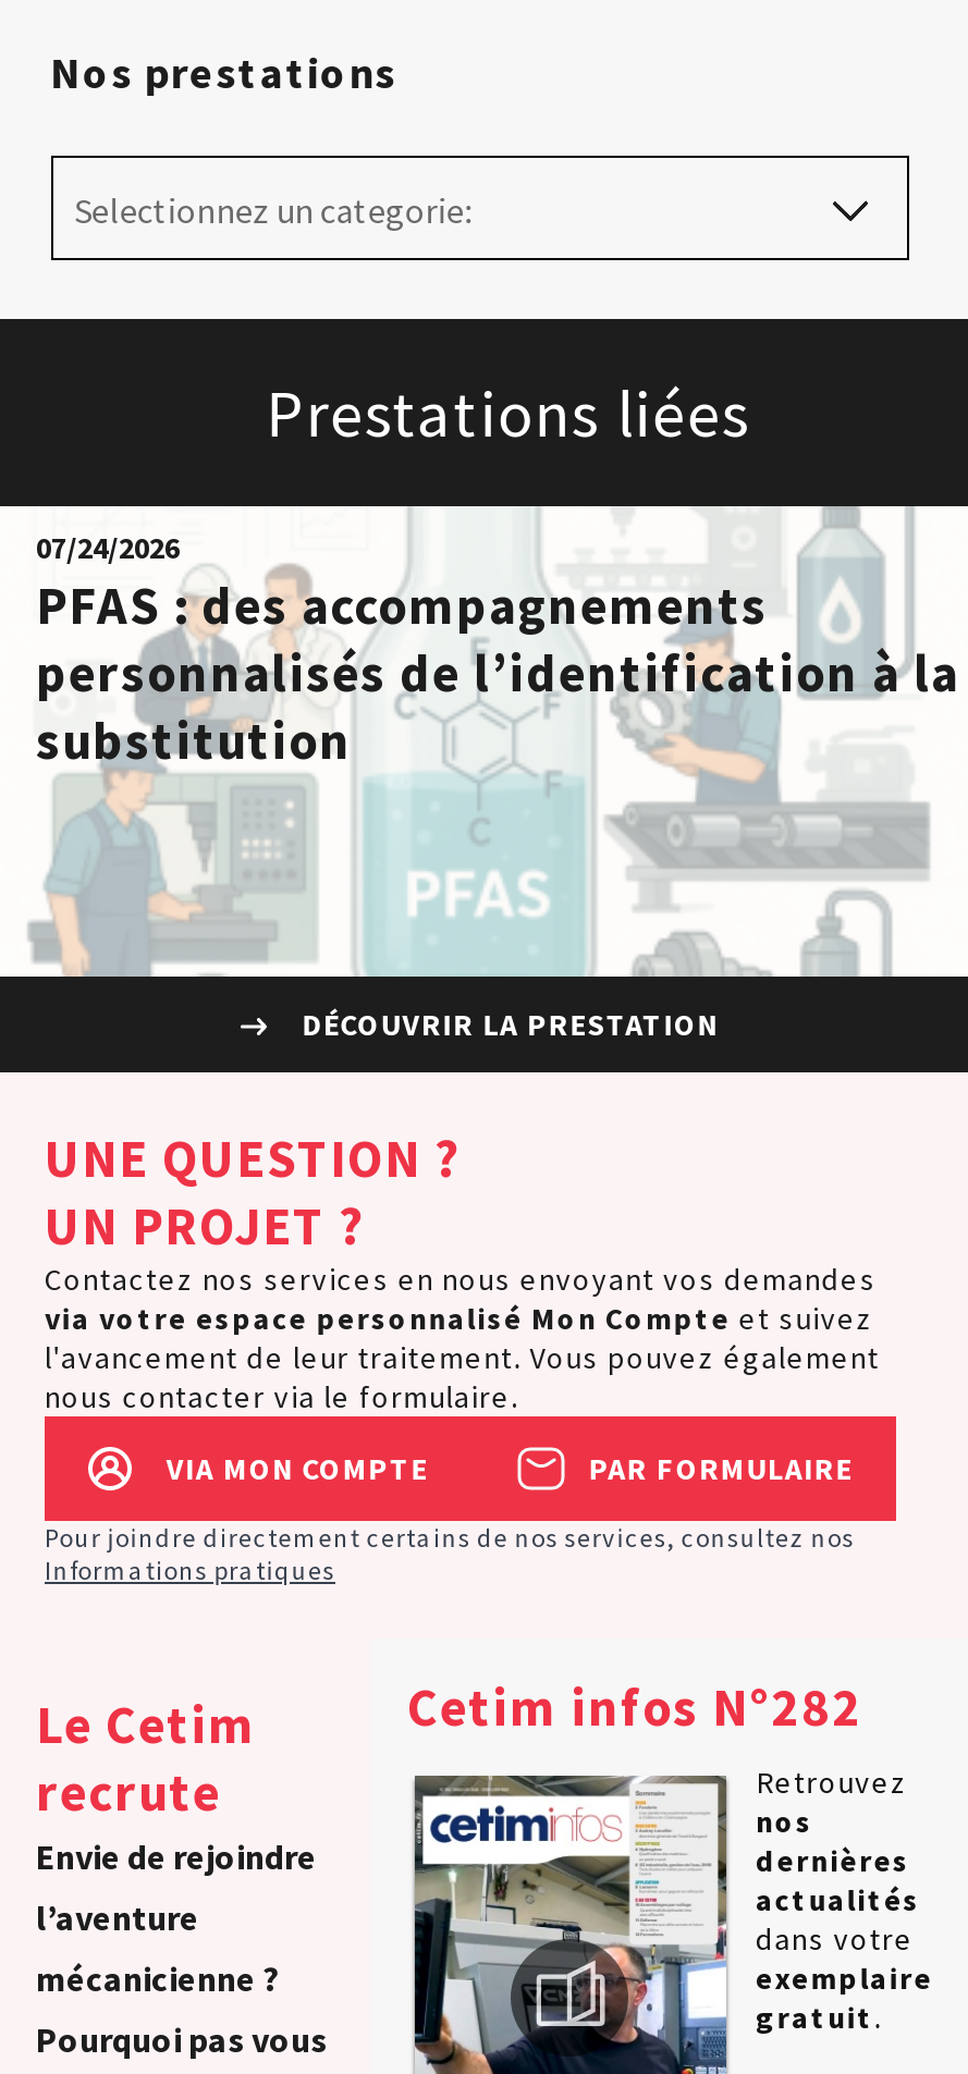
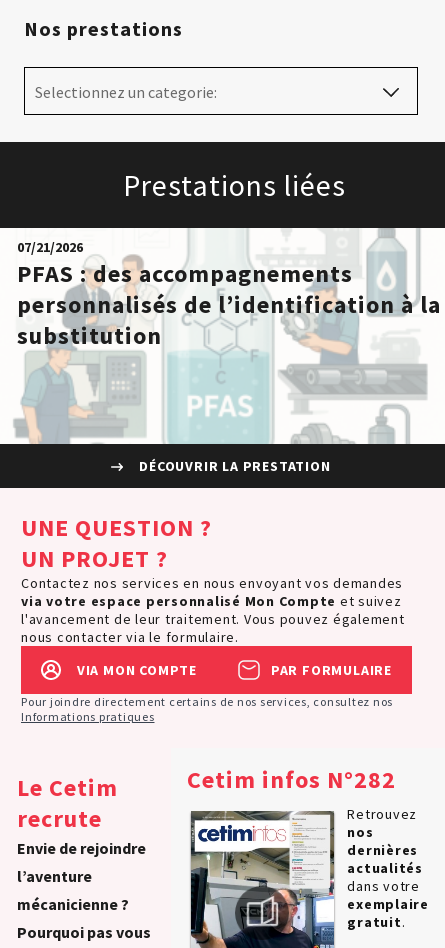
[36,528,180,568] 07/24/2026 -> [17,238,83,256] 07/21/2026

